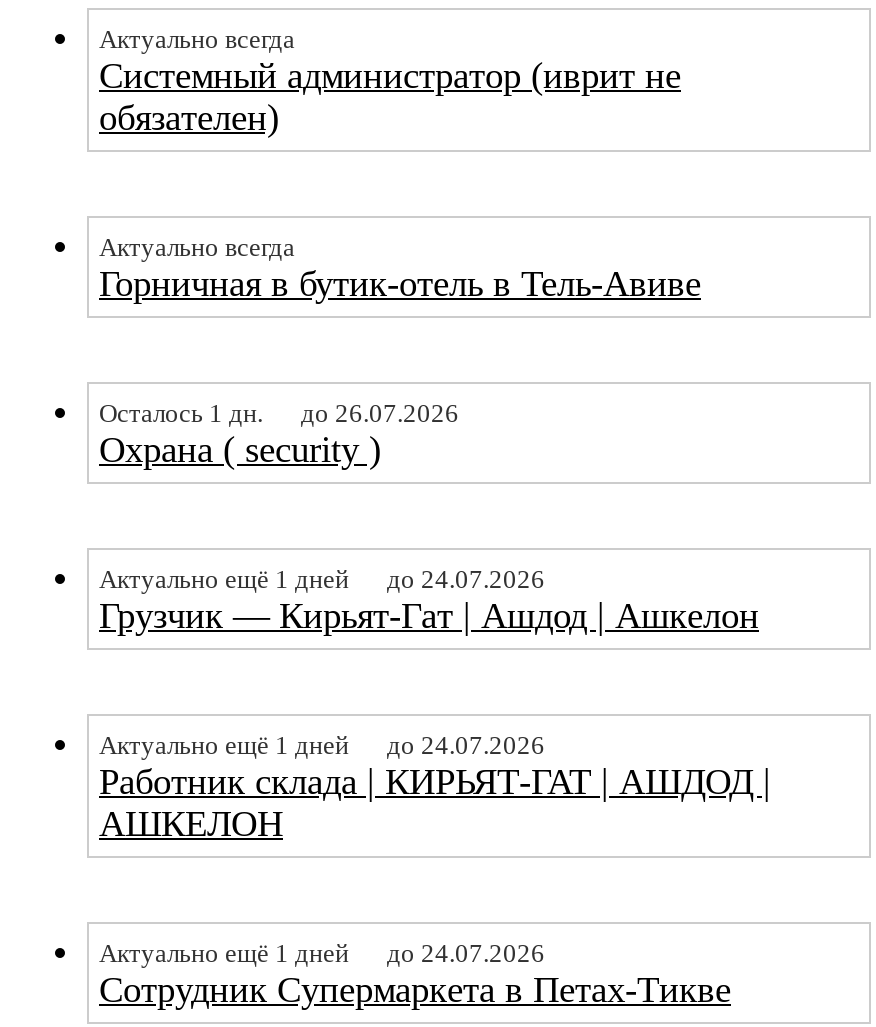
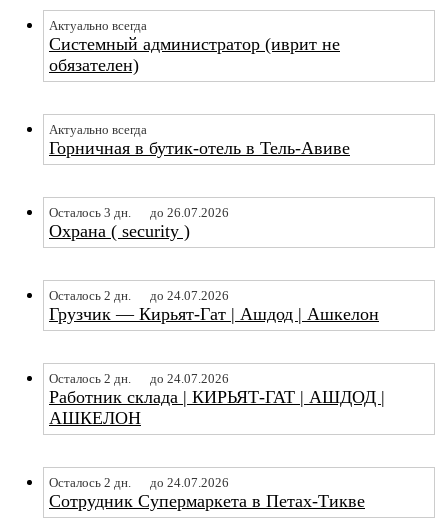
[99,400,459,428] Осталось 1 дн. до 26.07.2026 -> [49,206,229,220] Осталось 3 дн. до 26.07.2026
[99,566,349,594] Актуально ещё 1 дней -> [49,289,131,303] Осталось 2 дн.
[99,732,349,760] Актуально ещё 1 дней -> [49,372,131,386] Осталось 2 дн.
[99,940,349,968] Актуально ещё 1 дней -> [49,476,131,490] Осталось 2 дн.

